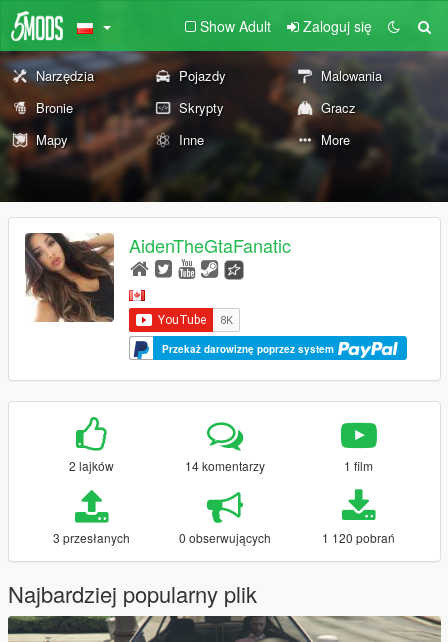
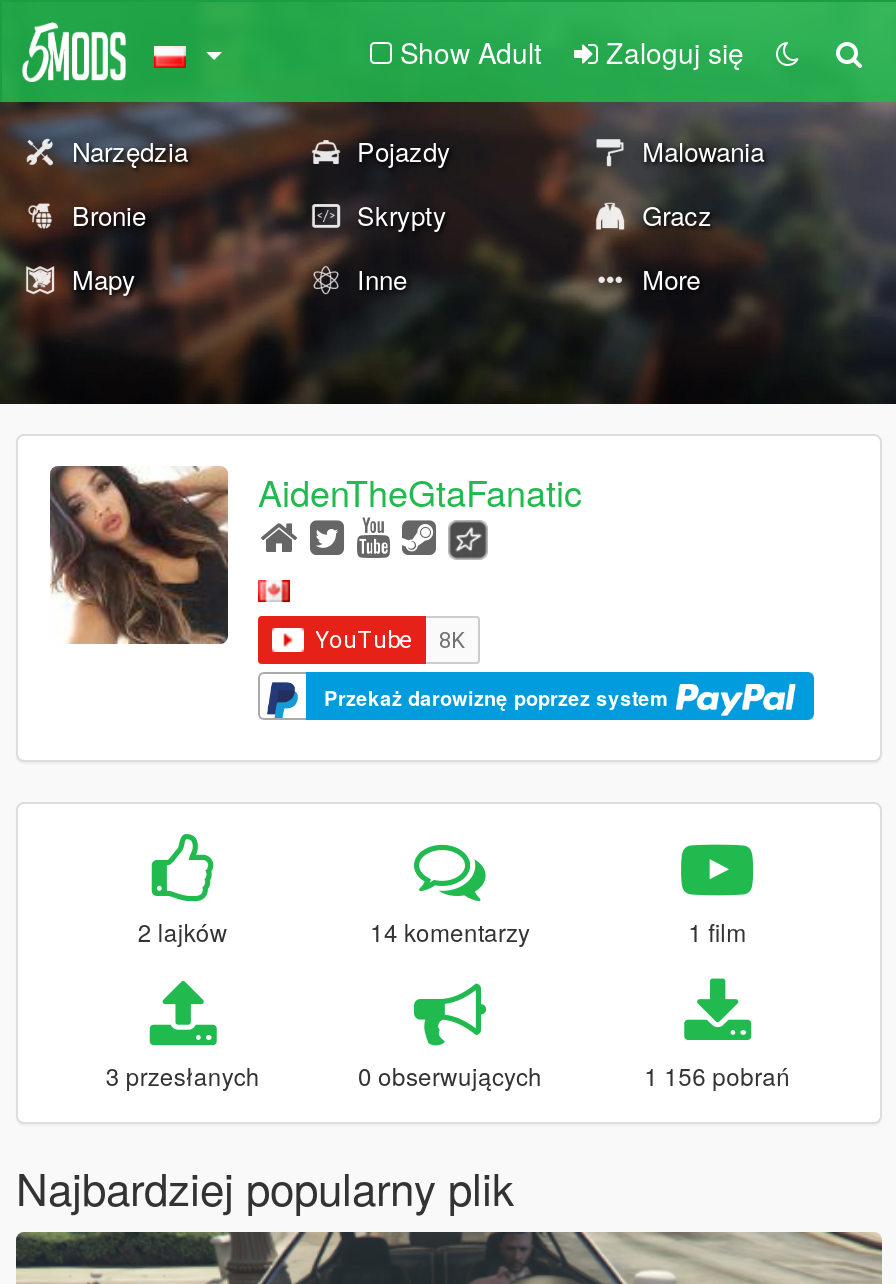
[322,529,395,546] 1 120 pobrań -> [644,1057,790,1091] 1 156 pobrań

